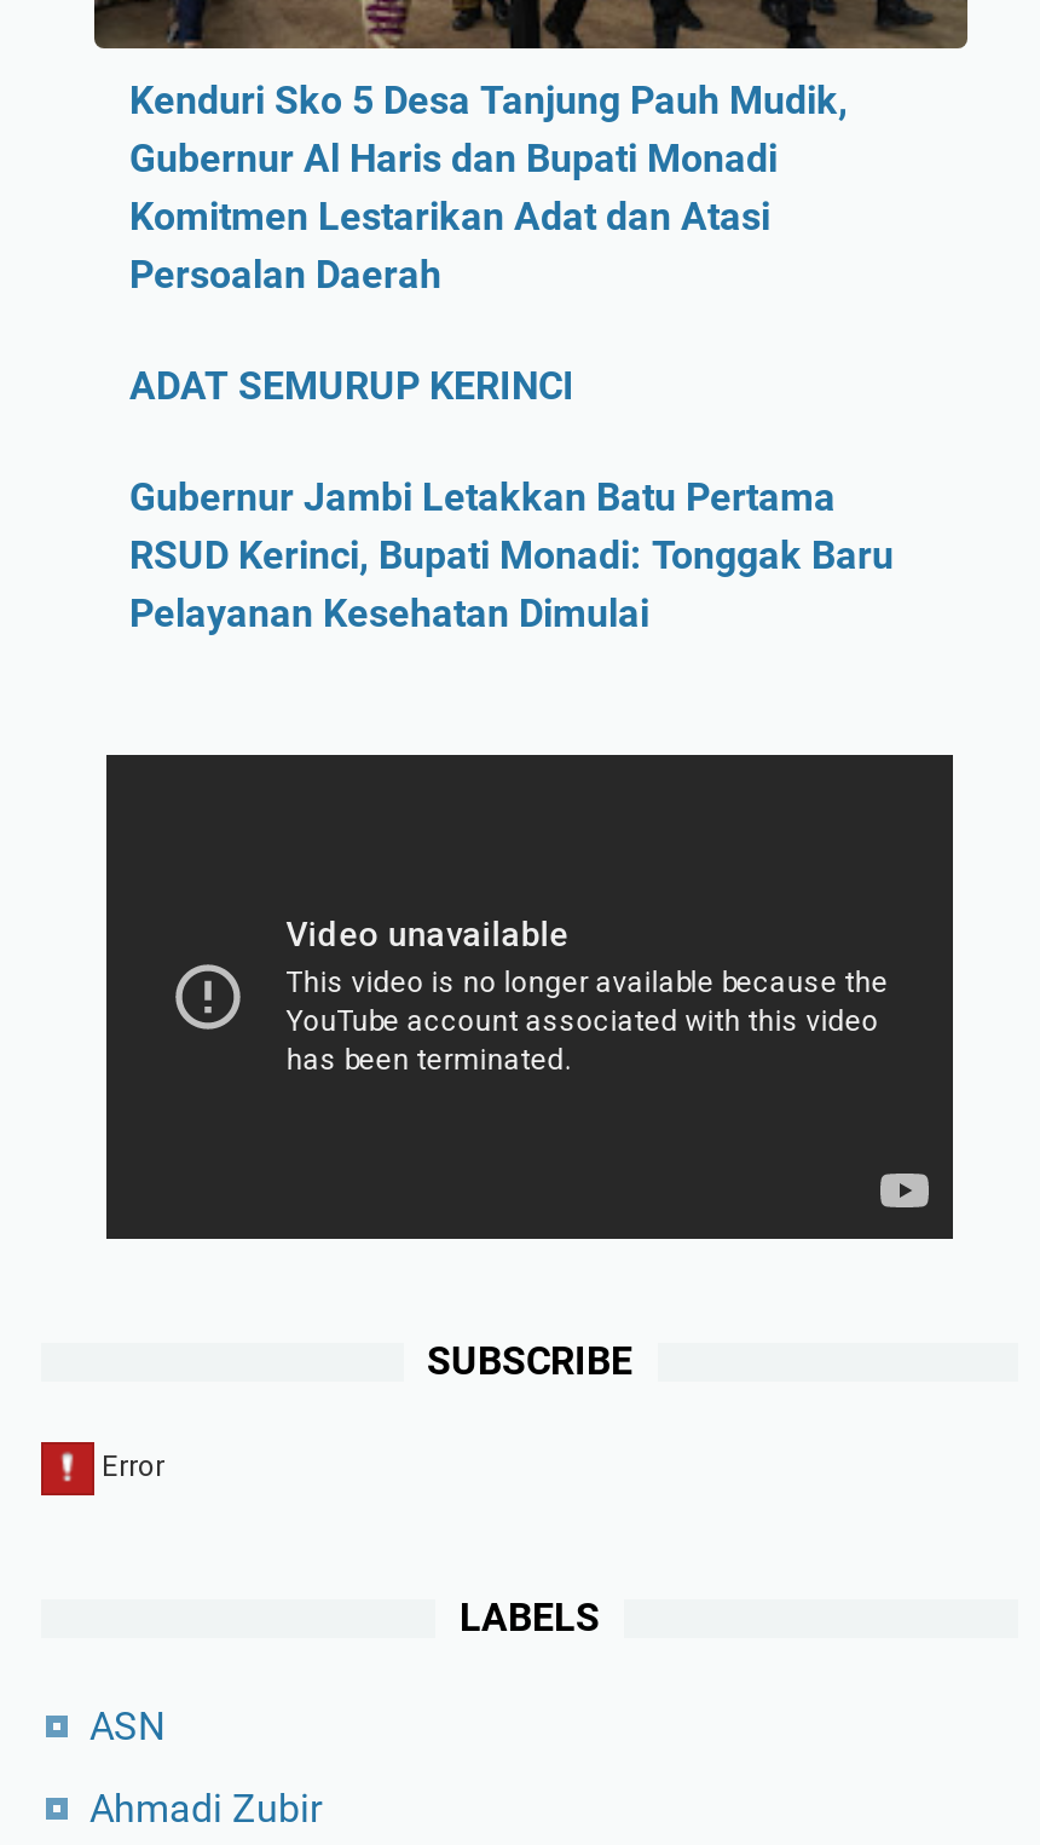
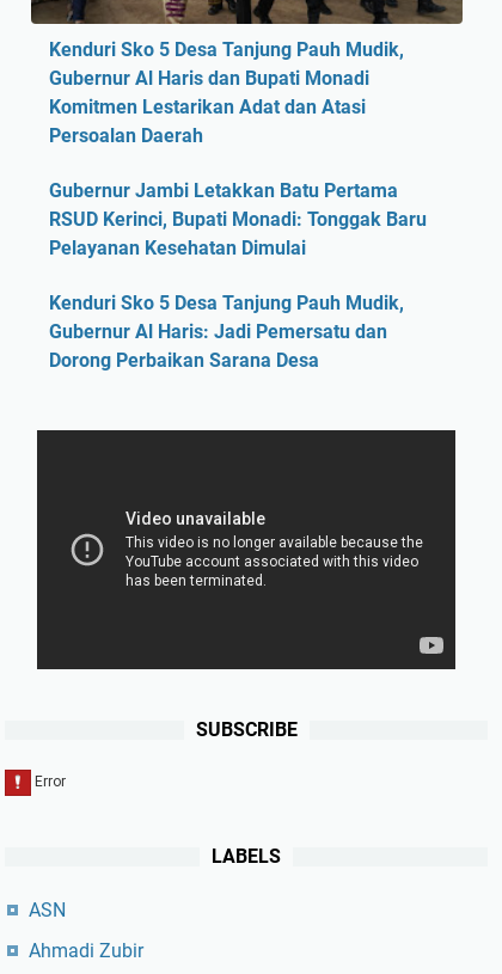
[129,363,574,409] ADAT SEMURUP KERINCI -> none
moved [129,474,894,637] -> [48,179,426,259]: Gubernur Jambi Letakkan Batu Pertama | RSUD Kerinci, Bupati Monadi: Tonggak Baru | Pelayanan Kesehatan Dimulai
none -> [48,292,403,372] Kenduri Sko 5 Desa Tanjung Pauh Mudik, | Gubernur Al Haris: Jadi Pemersatu dan | Dorong Perbaikan Sarana Desa

